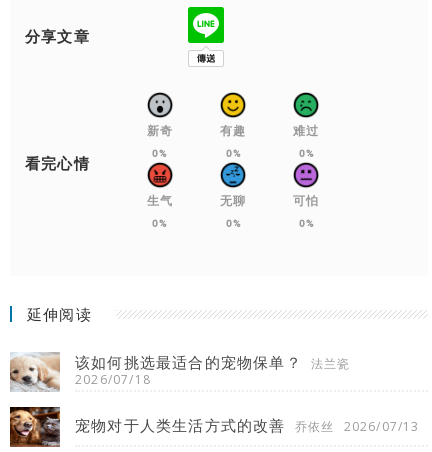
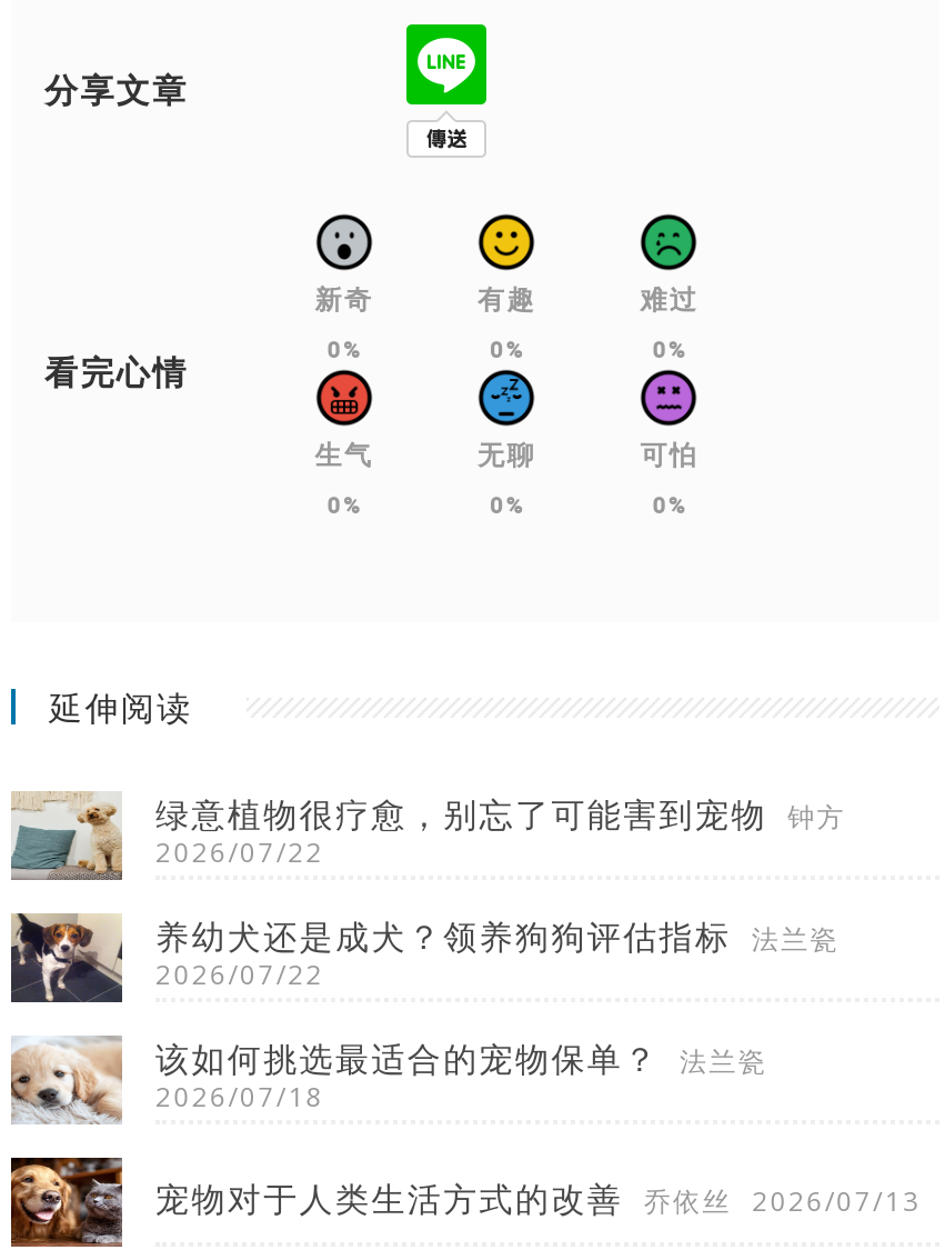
none -> [11,790,846,993] [image] | 绿意植物很疗愈，别忘了可能害到宠物 钟方 | 2026/07/22 | 养幼犬还是成犬？领养狗狗评估指标 法兰瓷 | 2026/07/22
none -> [11,911,122,1004] [image]

